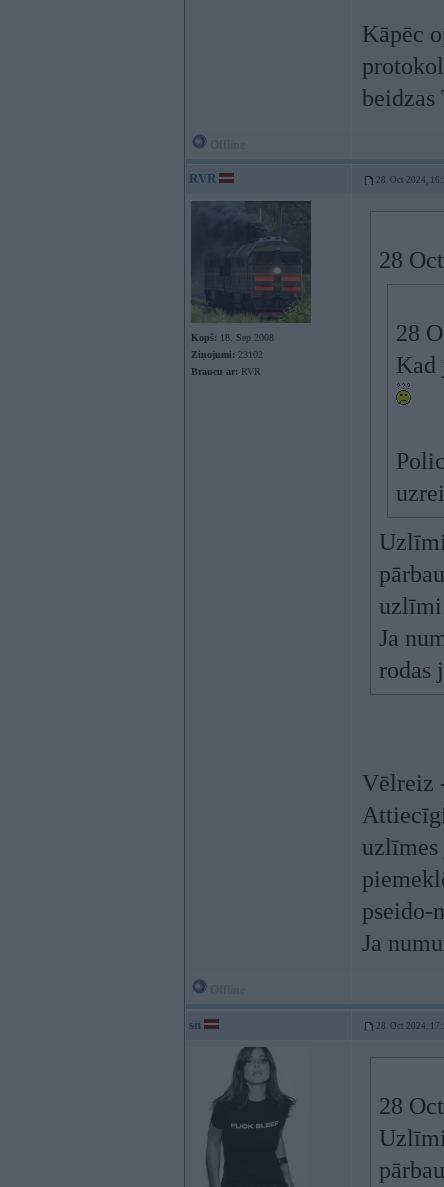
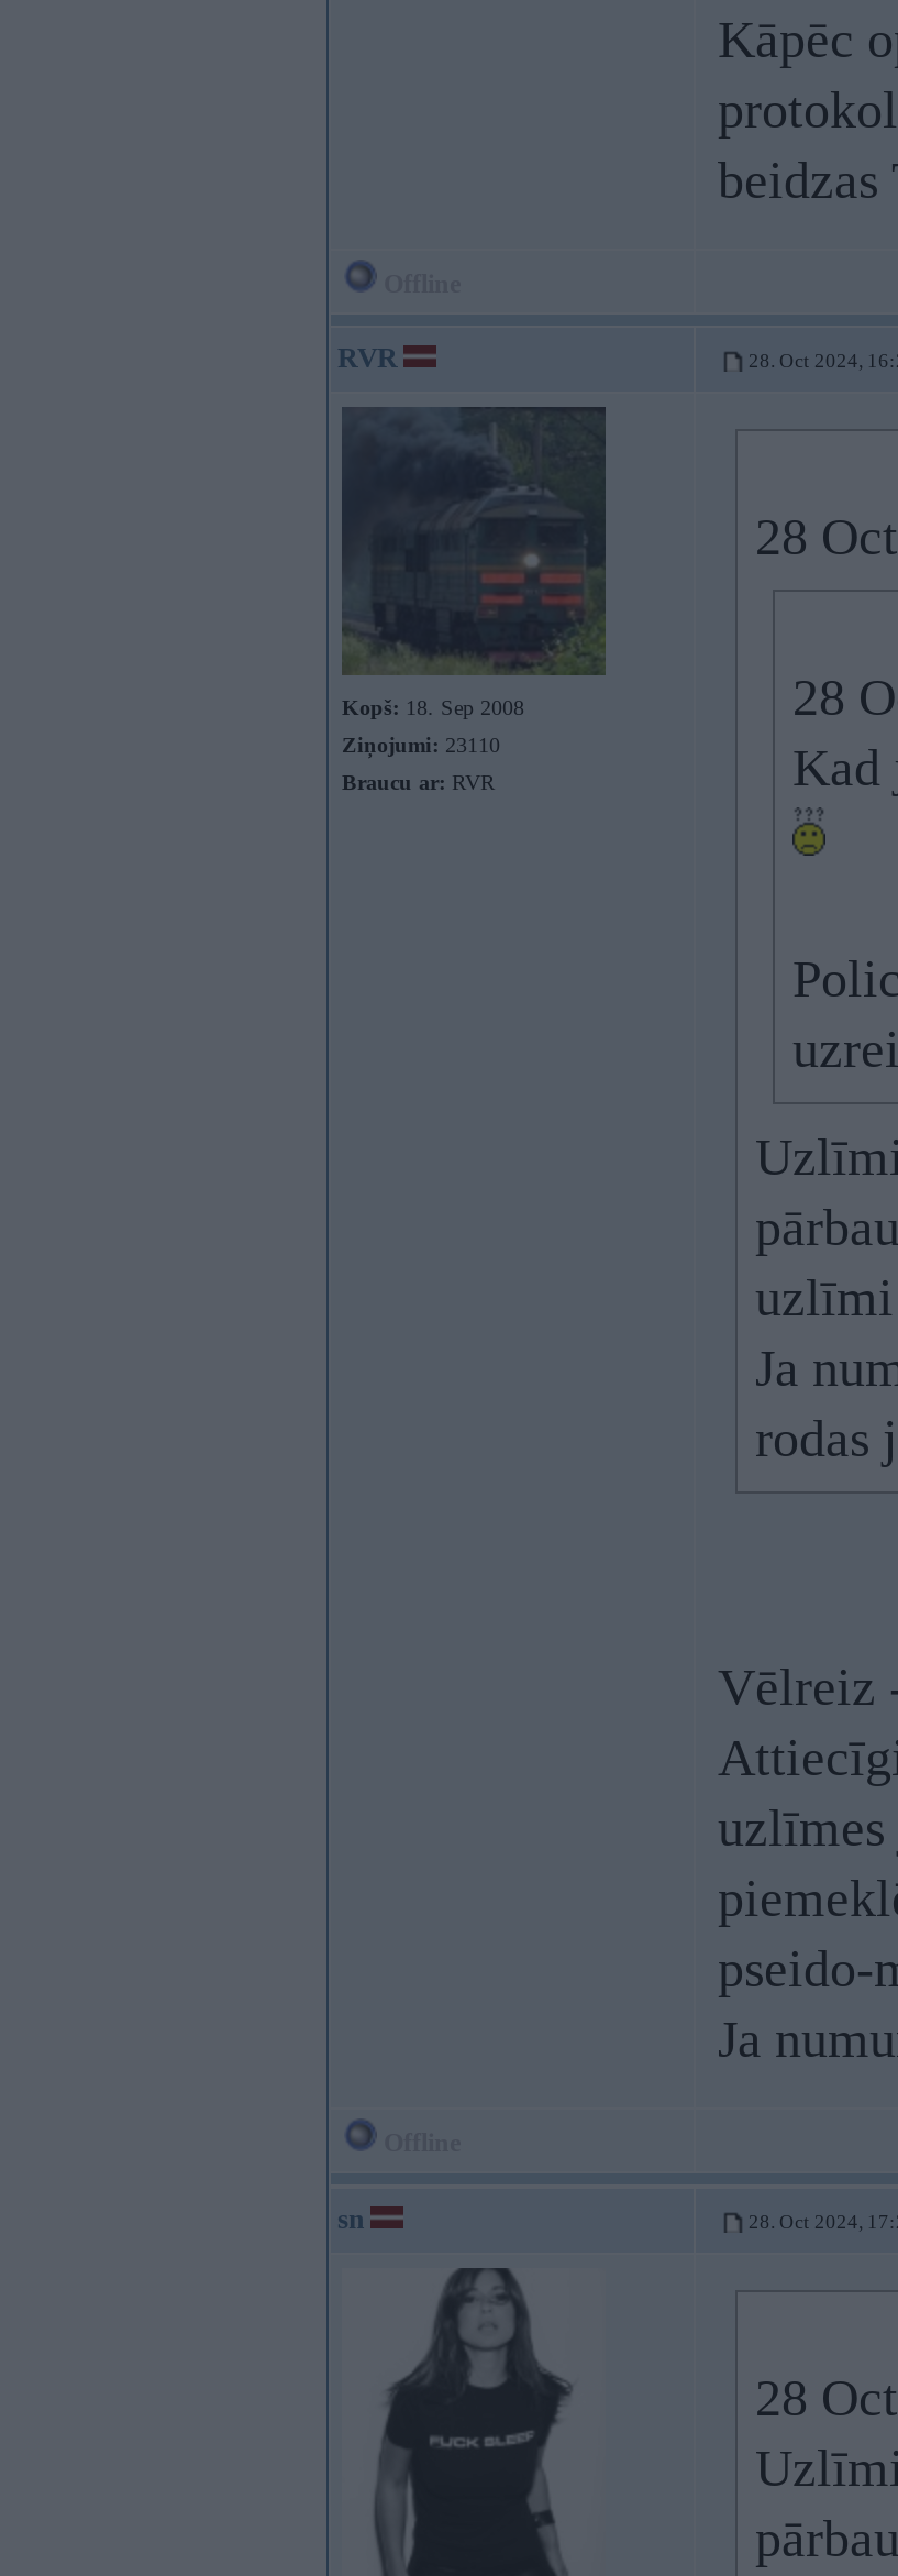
[191,349,263,360] Ziņojumi: 23102 -> [342,733,500,757] Ziņojumi: 23110

